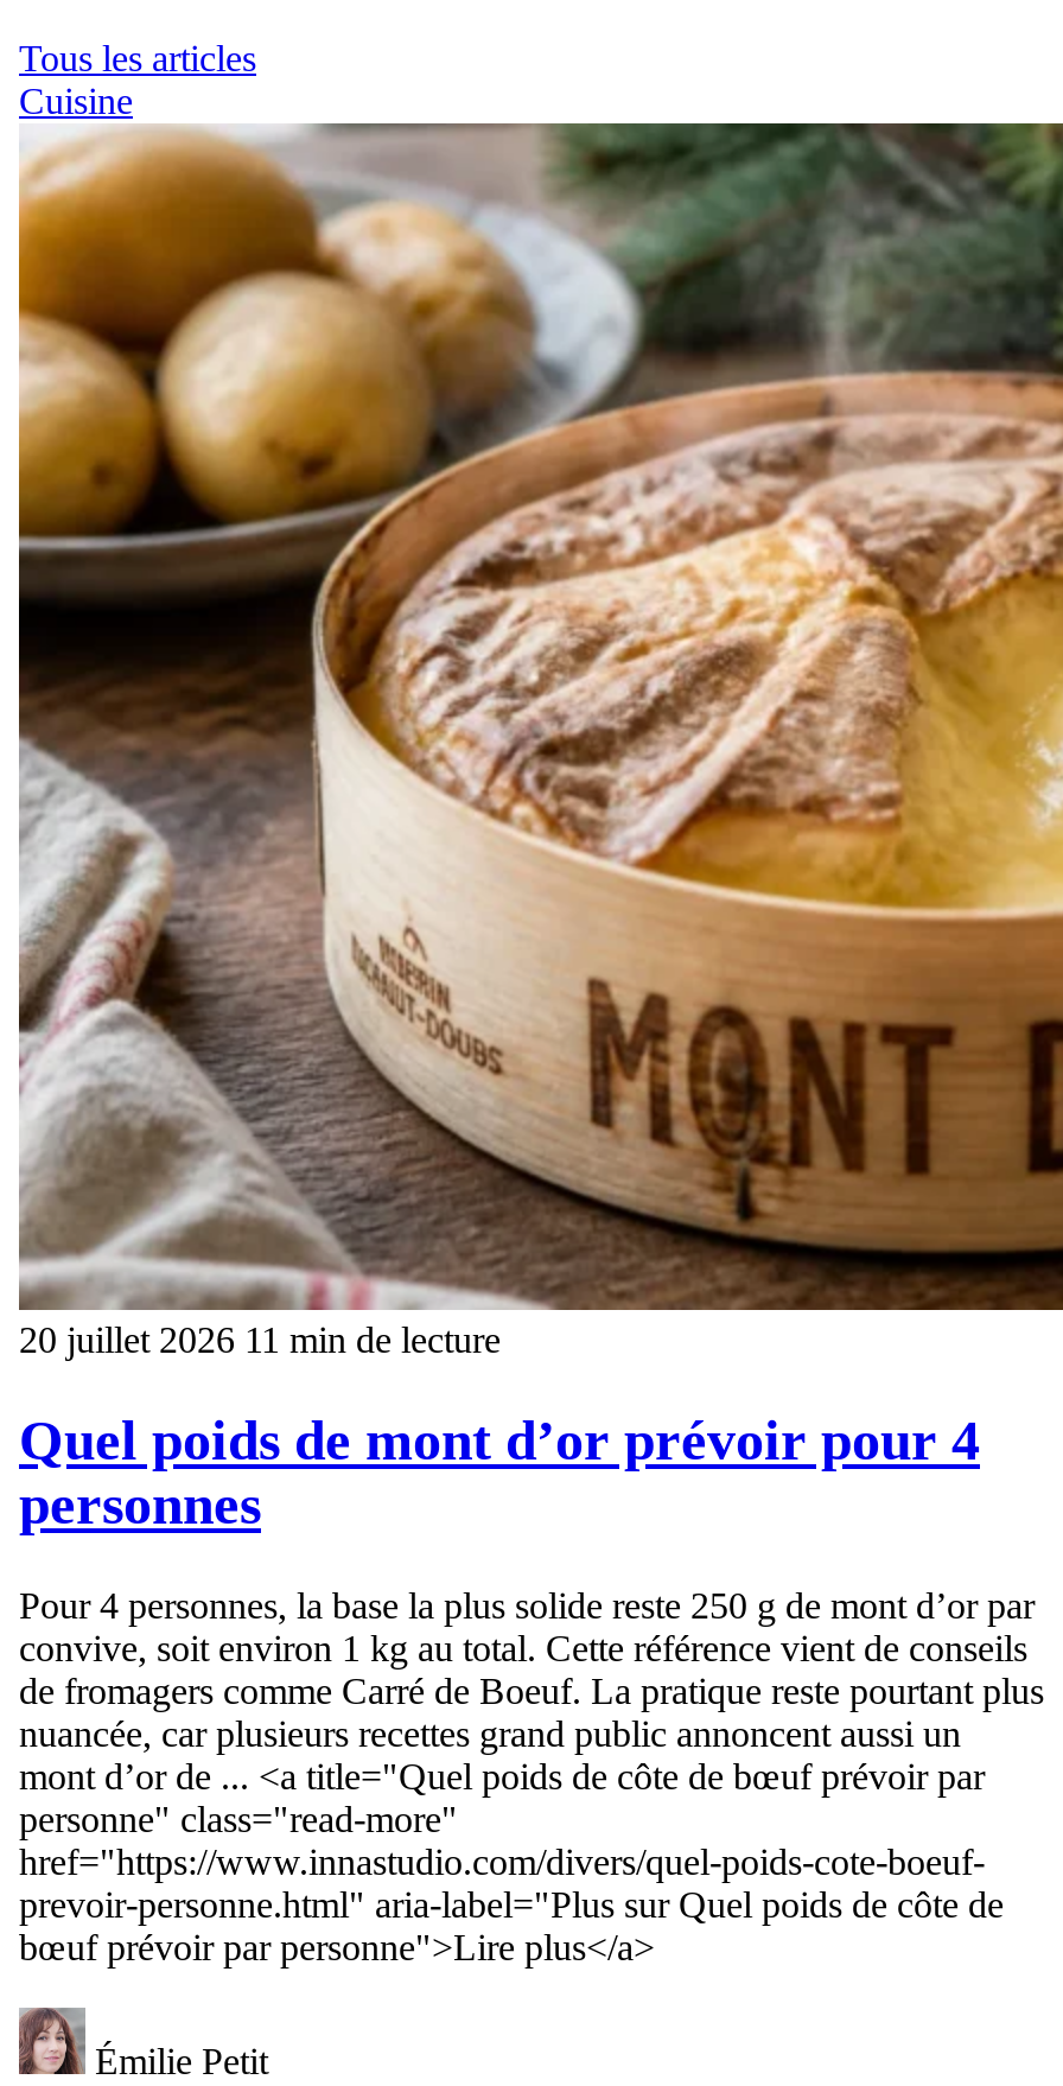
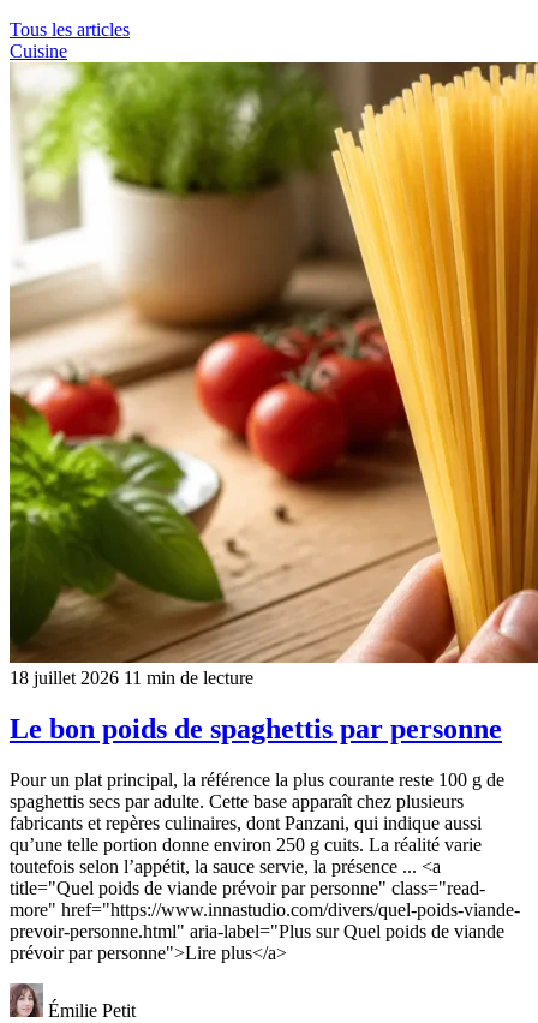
[17,123,1056,1360] [image] | 20 juillet 2026 11 min de lecture -> [8,61,534,688] [image] | 18 juillet 2026 11 min de lecture
[19,1409,980,1535] Quel poids de mont d’or prévoir pour 4 | personnes -> [10,713,502,744] Le bon poids de spaghettis par personne
[19,1585,1044,1967] Pour 4 personnes, la base la plus solide reste 250 g de mont d’or par | convive, soit environ 1 kg au total. Cette référence vient de conseils | de fromagers comme Carré de Boeuf. La pratique reste pourtant plus | nuancée, car plusieurs recettes grand public annoncent aussi un | mont d’or de ... <a title="Quel poids de côte de bœuf prévoir par | personne" class="read-more" | href="https://www.innastudio.com/divers/quel-poids-cote-boeuf- | prevoir-personne.html" aria-label="Plus sur Quel poids de côte de | bœuf prévoir par personne">Lire plus</a> -> [10,769,520,963] Pour un plat principal, la référence la plus courante reste 100 g de | spaghettis secs par adulte. Cette base apparaît chez plusieurs | fabricants et repères culinaires, dont Panzani, qui indique aussi | qu’une telle portion donne environ 250 g cuits. La réalité varie | toutefois selon l’appétit, la sauce servie, la présence ... <a | title="Quel poids de viande prévoir par personne" class="read- | more" href="https://www.innastudio.com/divers/quel-poids-viande- | prevoir-personne.html" aria-label="Plus sur Quel poids de viande | prévoir par personne">Lire plus</a>

